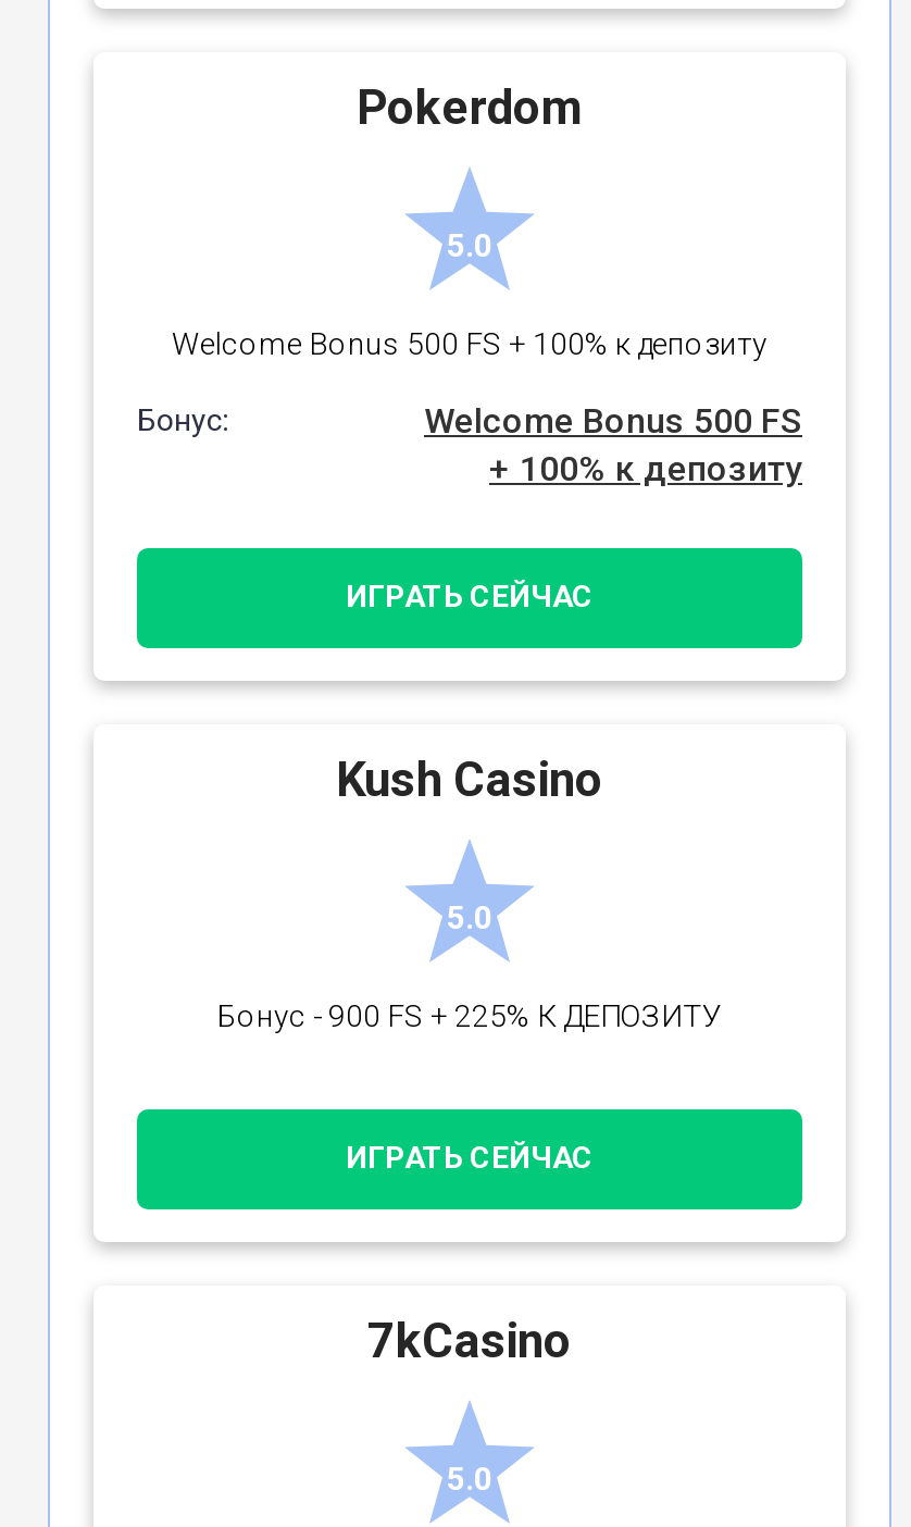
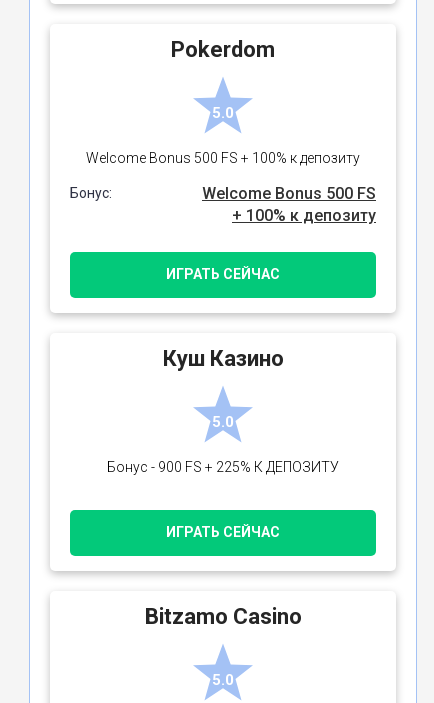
[336,752,603,806] Kush Casino -> [162,346,283,371] Куш Казино
[367,1313,572,1367] 7kCasino -> [144,604,301,629] Bitzamo Casino

